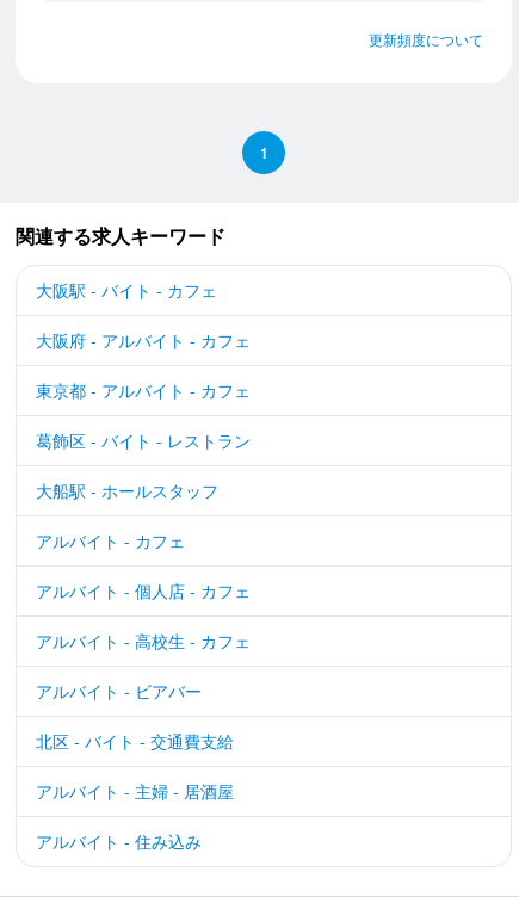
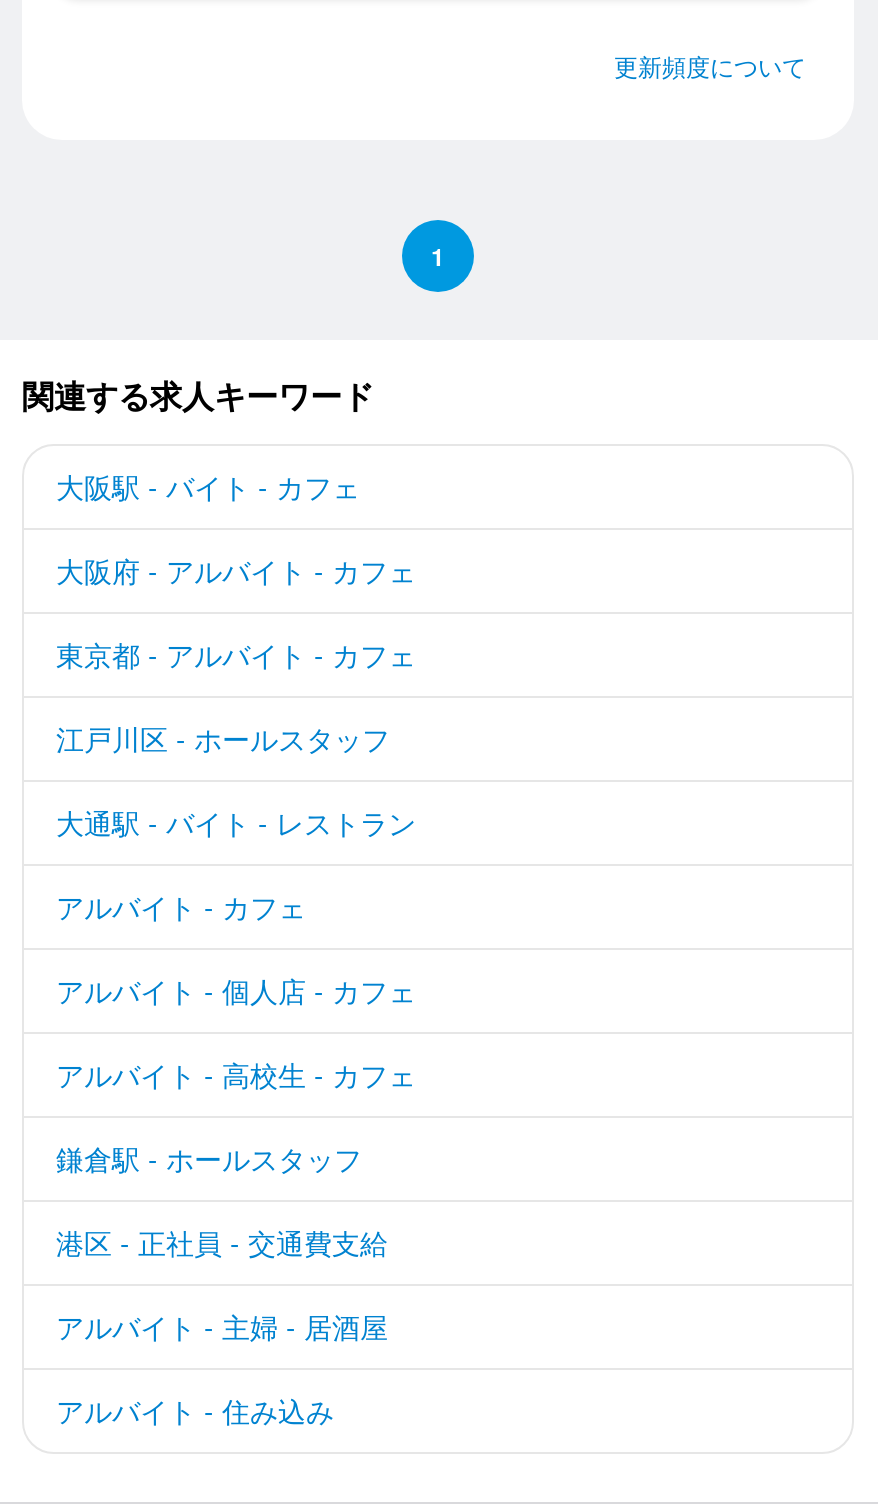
[36,428,251,452] 葛飾区 - バイト - レストラン -> [56,718,390,758] 江戸川区 - ホールスタッフ
[36,478,218,502] 大船駅 - ホールスタッフ -> [56,802,416,842] 大通駅 - バイト - レストラン
[36,678,202,702] アルバイト - ビアバー -> [56,1138,362,1178] 鎌倉駅 - ホールスタッフ
[36,729,234,752] 北区 - バイト - 交通費支給 -> [56,1222,388,1262] 港区 - 正社員 - 交通費支給

